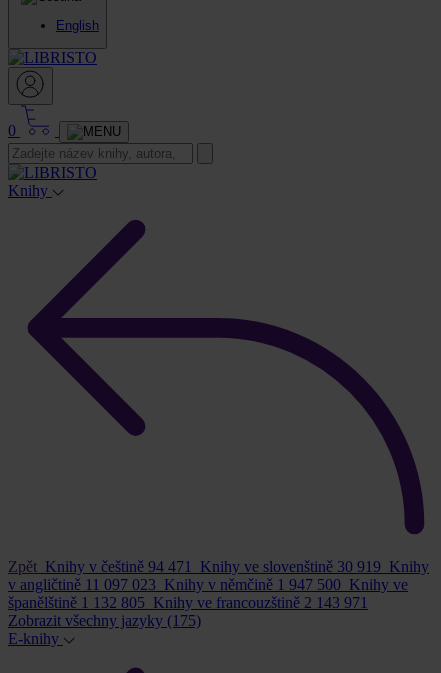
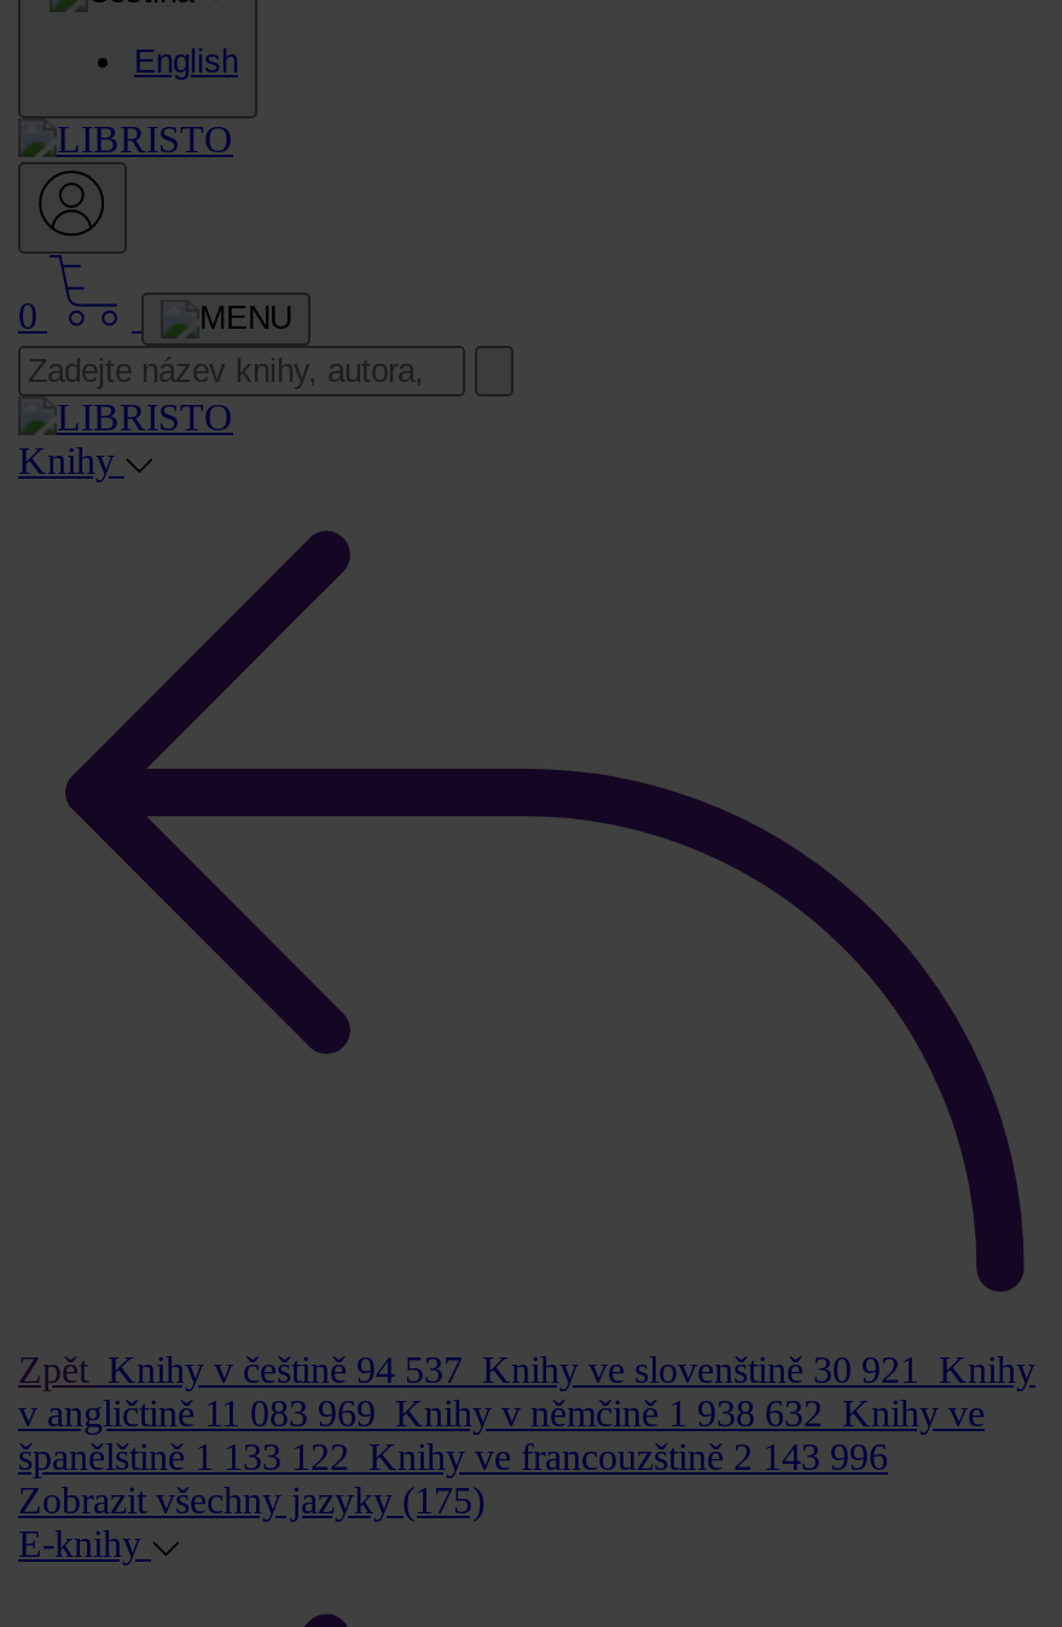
[8,558,429,575] Zpět Knihy v češtině 94 471 Knihy ve slovenštině 30 919 Knihy -> [18,1349,1035,1390] Zpět Knihy v češtině 94 537 Knihy ve slovenštině 30 921 Knihy
[8,576,408,593] v angličtině 11 097 023 Knihy v němčině 1 947 500 Knihy ve -> [18,1392,985,1433] v angličtině 11 083 969 Knihy v němčině 1 938 632 Knihy ve
[8,594,368,611] španělštině 1 132 805 Knihy ve francouzštině 2 143 971 -> [18,1436,888,1477] španělštině 1 133 122 Knihy ve francouzštině 2 143 996

